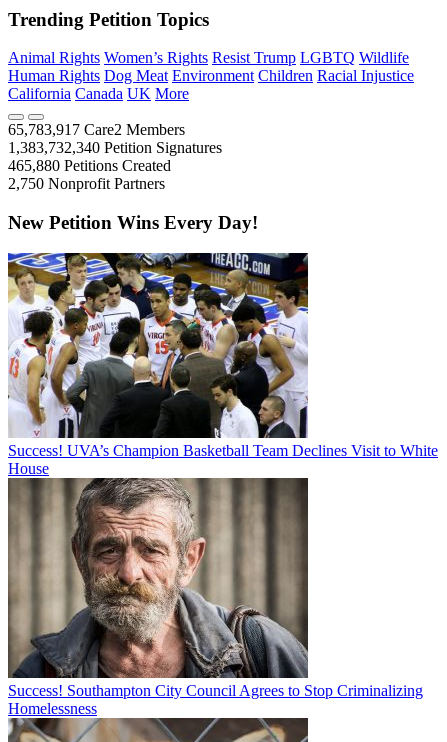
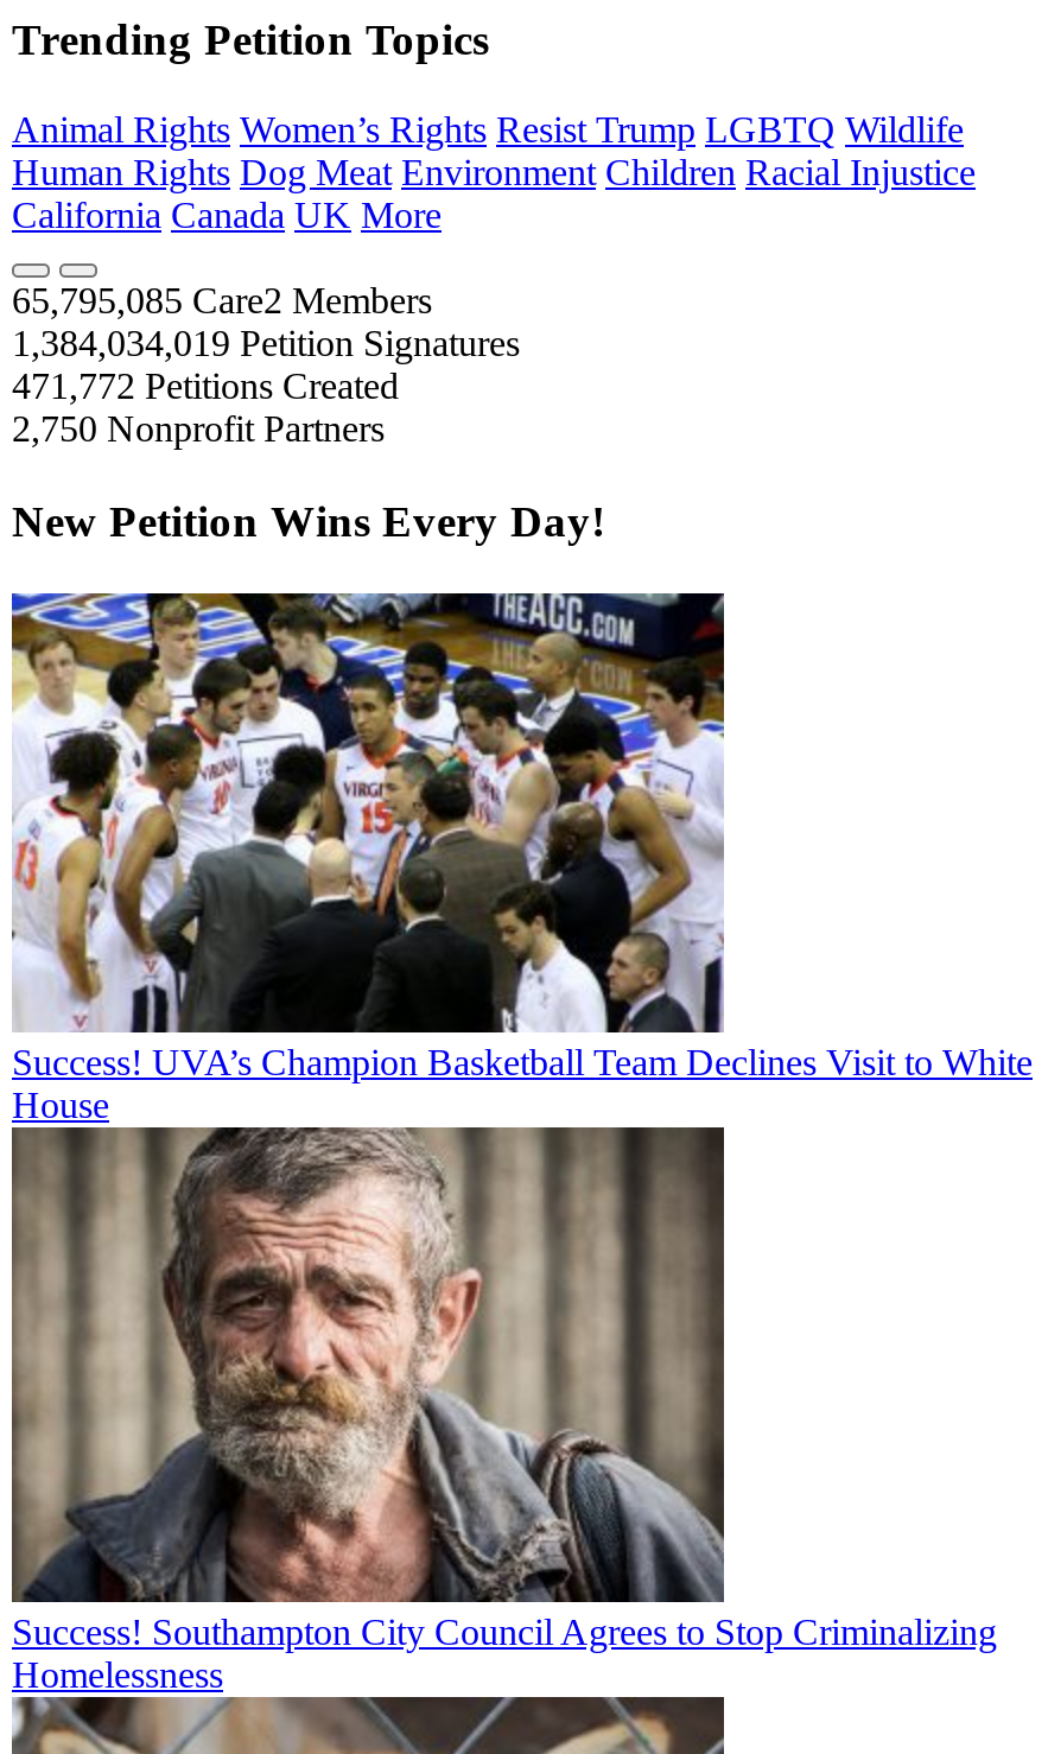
[8,121,185,138] 65,783,917 Care2 Members -> [12,281,432,321] 65,795,085 Care2 Members
[8,139,222,156] 1,383,732,340 Petition Signatures -> [12,324,520,364] 1,384,034,019 Petition Signatures
[8,157,171,174] 465,880 Petitions Created -> [12,366,399,407] 471,772 Petitions Created

